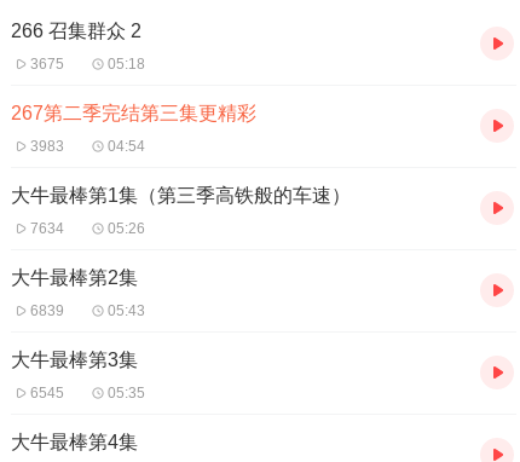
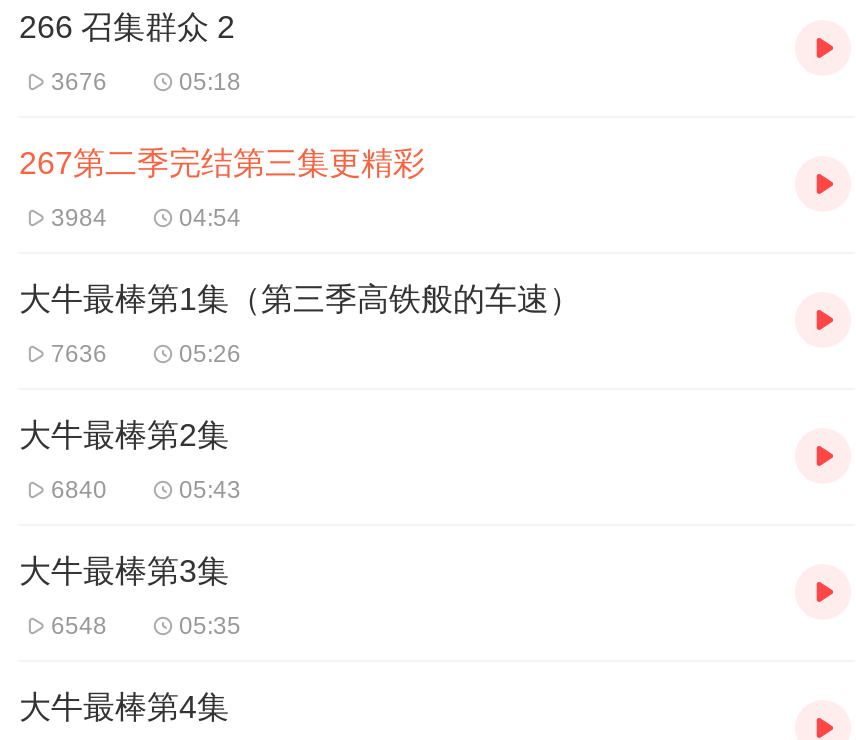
[30,55,64,72] 3675 -> [51,68,107,96] 3676
[30,138,64,155] 3983 -> [51,204,107,232] 3984
[30,220,64,237] 7634 -> [51,340,107,368] 7636
[30,302,64,319] 6839 -> [51,476,107,504] 6840
[30,384,64,401] 6545 -> [51,612,107,640] 6548

